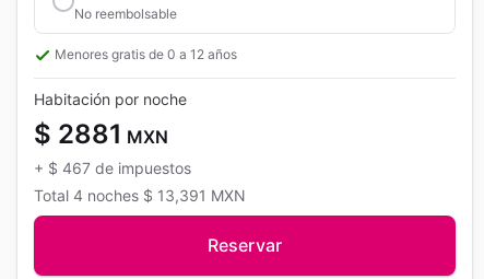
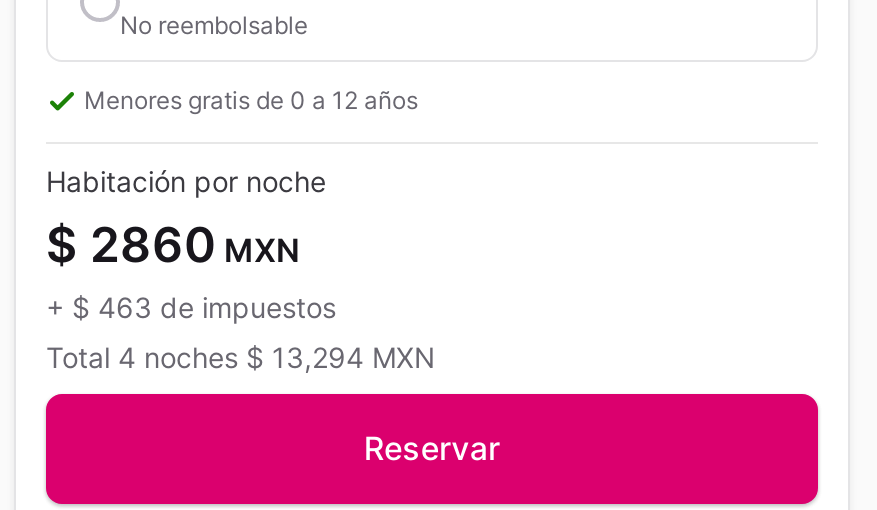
[34,118,168,149] $ 2881 MXN -> [46,215,300,273] $ 2860 MXN
[34,158,191,177] + $ 467 de impuestos -> [46,289,336,323] + $ 463 de impuestos
[34,186,246,204] Total 4 noches $ 13,391 MXN -> [46,339,436,373] Total 4 noches $ 13,294 MXN

